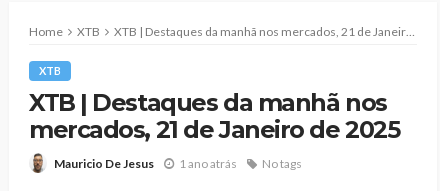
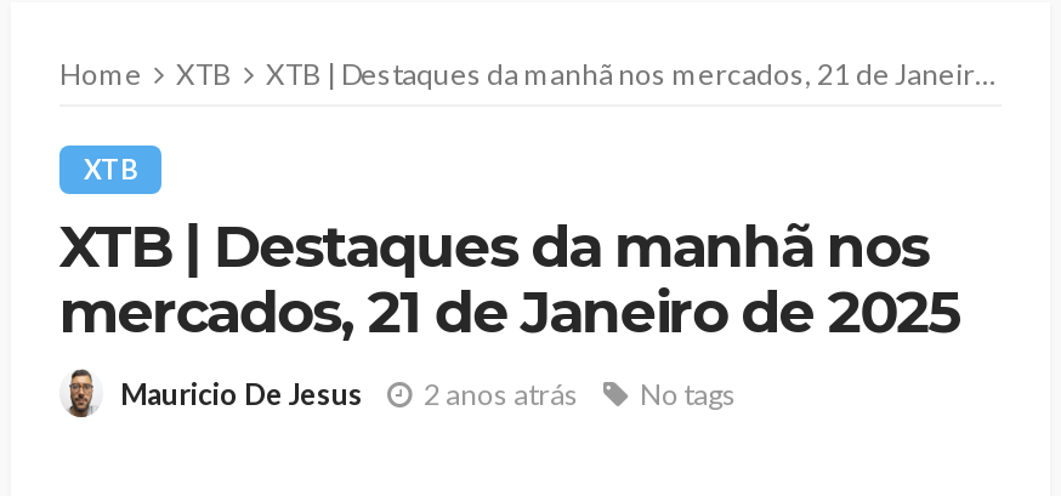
[54,156,302,171] Mauricio De Jesus 1 ano atrás No tags -> [120,376,737,414] Mauricio De Jesus 2 anos atrás No tags

